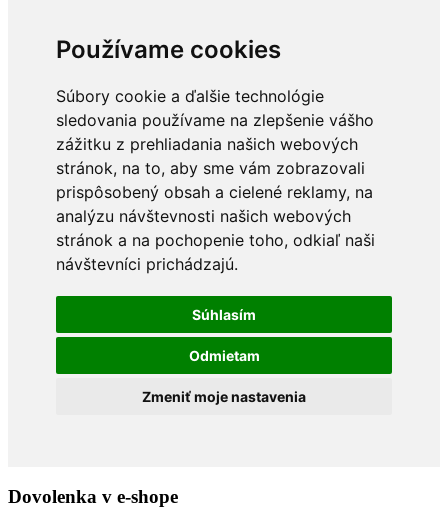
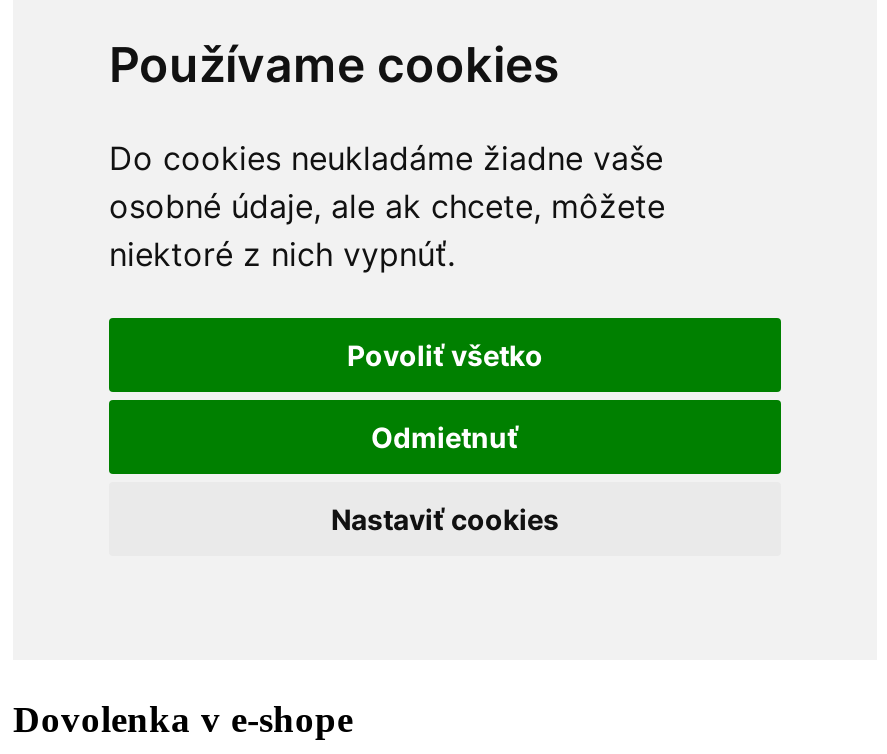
[56,86,375,274] Súbory cookie a ďalšie technológie | sledovania používame na zlepšenie vášho | zážitku z prehliadania našich webových | stránok, na to, aby sme vám zobrazovali | prispôsobený obsah a cielené reklamy, na | analýzu návštevnosti našich webových | stránok a na pochopenie toho, odkiaľ naši | návštevníci prichádzajú. -> [109,138,665,274] Do cookies neukladáme žiadne vaše | osobné údaje, ale ak chcete, môžete | niektoré z nich vypnúť.
[192,306,256,323] Súhlasím -> [347,338,543,372] Povoliť všetko
[188,347,259,364] Odmietam -> [371,420,519,454] Odmietnuť
[142,388,306,405] Zmeniť moje nastavenia -> [331,502,559,536] Nastaviť cookies

